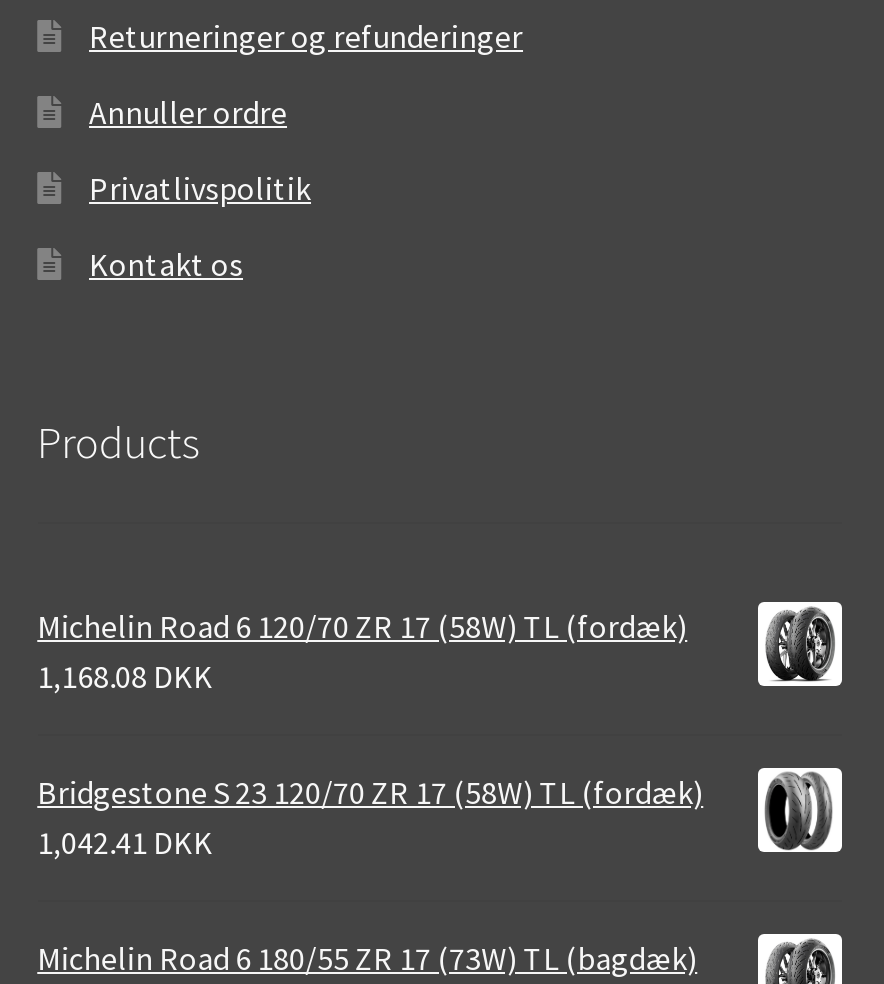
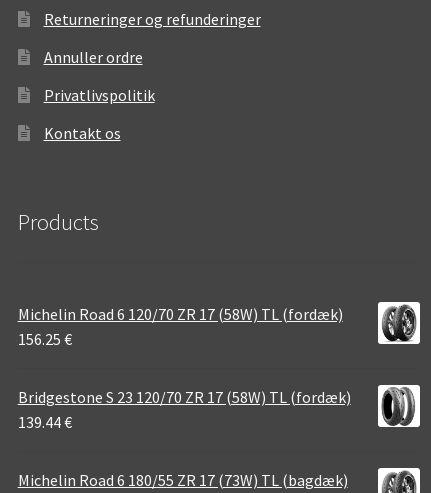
[37,656,213,696] 1,168.08 DKK -> [18,329,72,349] 156.25 €
[37,822,213,862] 1,042.41 DKK -> [18,412,72,432] 139.44 €

